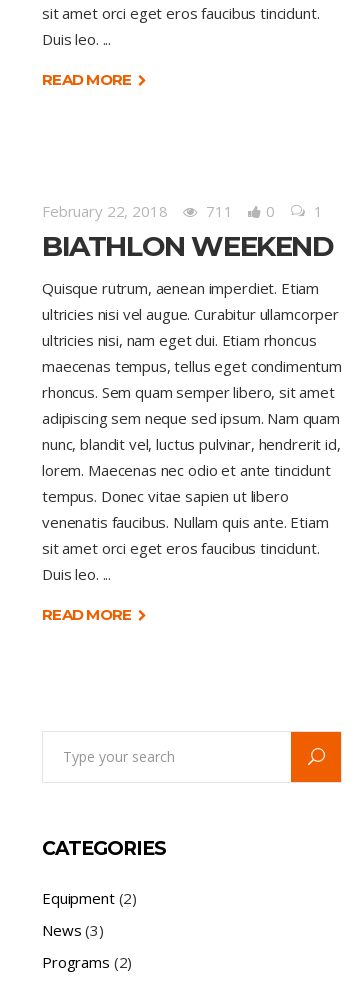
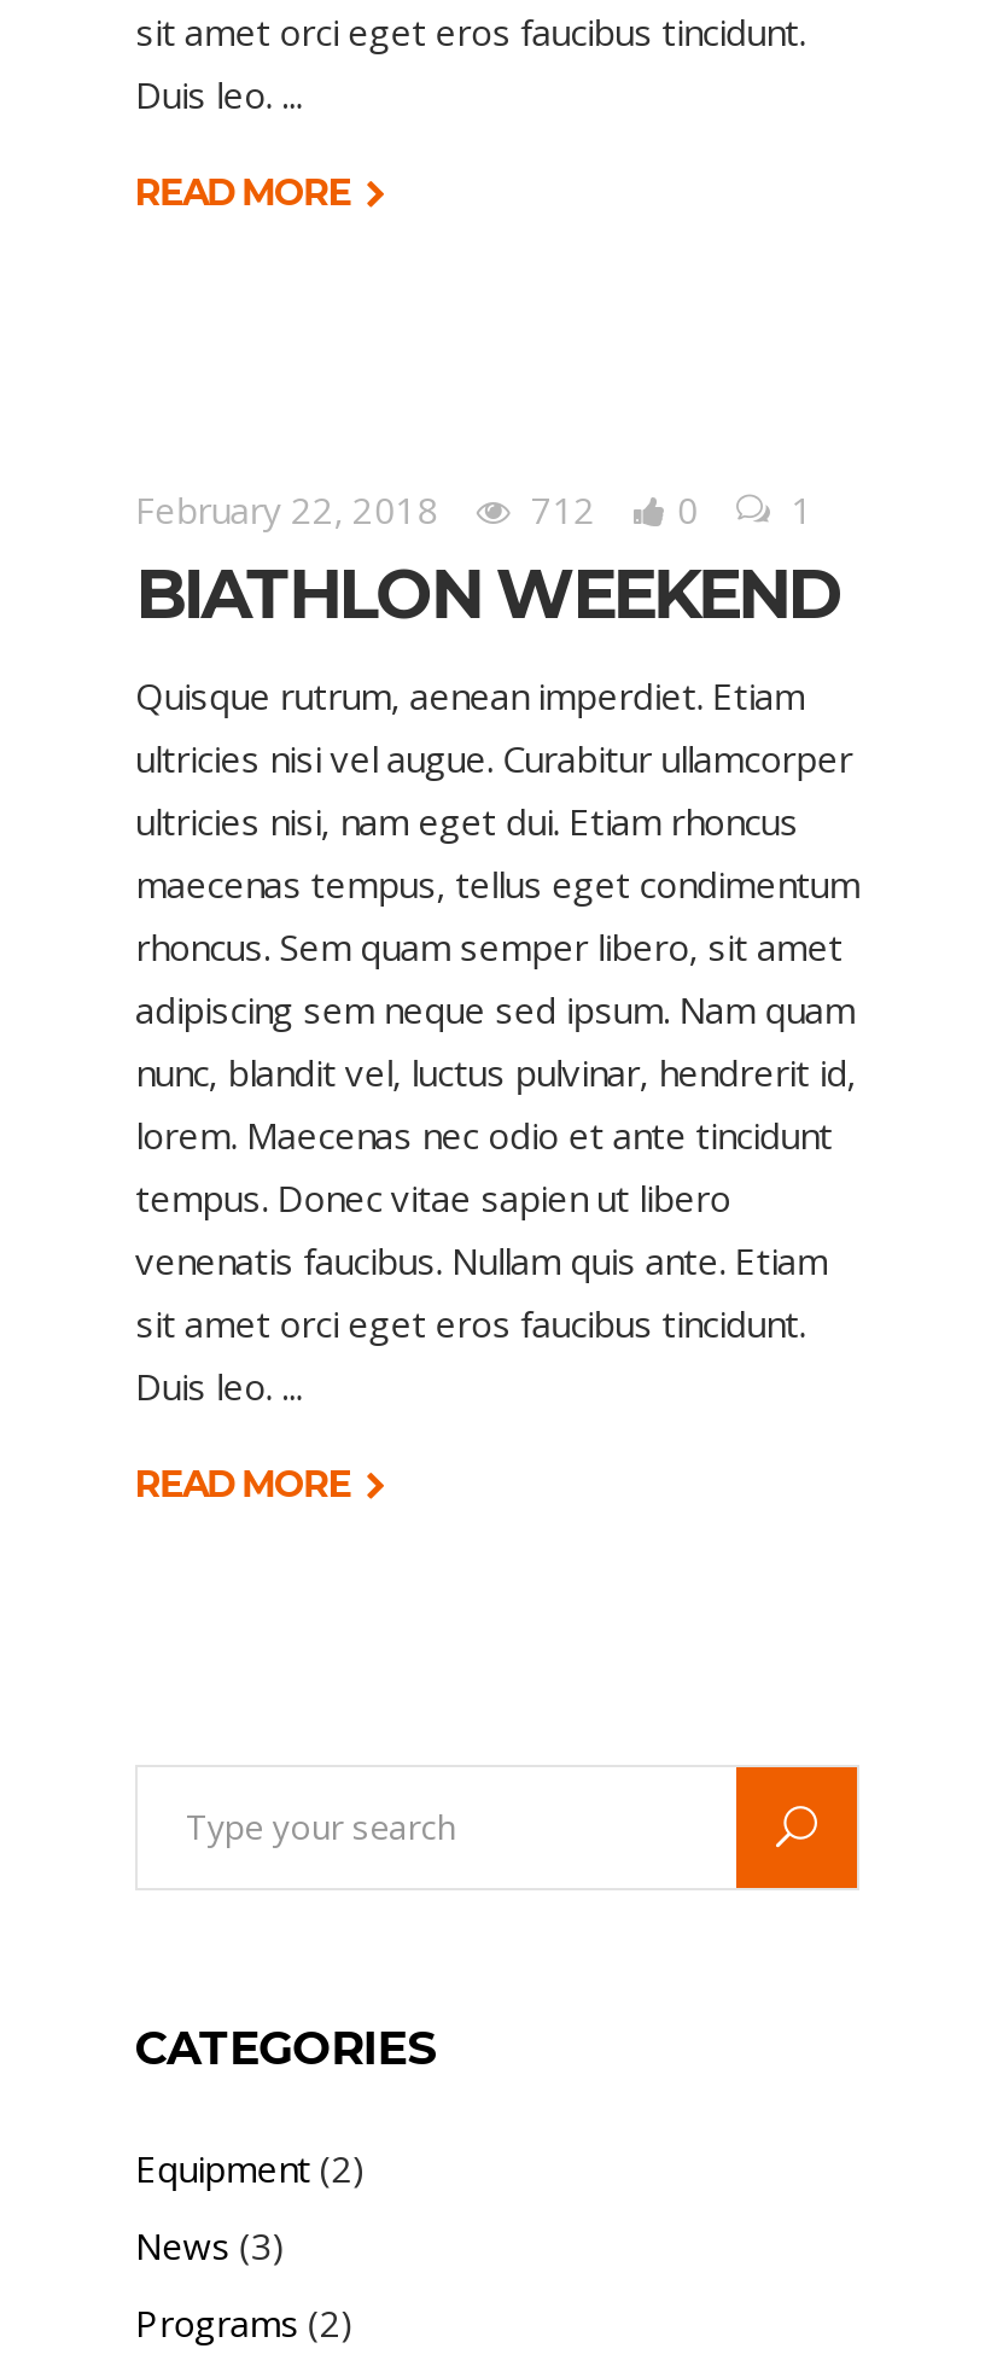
[42,201,323,221] February 22, 2018 711 0 1 -> [135,485,813,534] February 22, 2018 712 0 1

